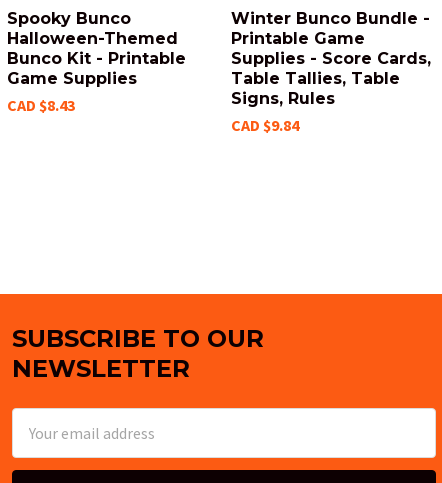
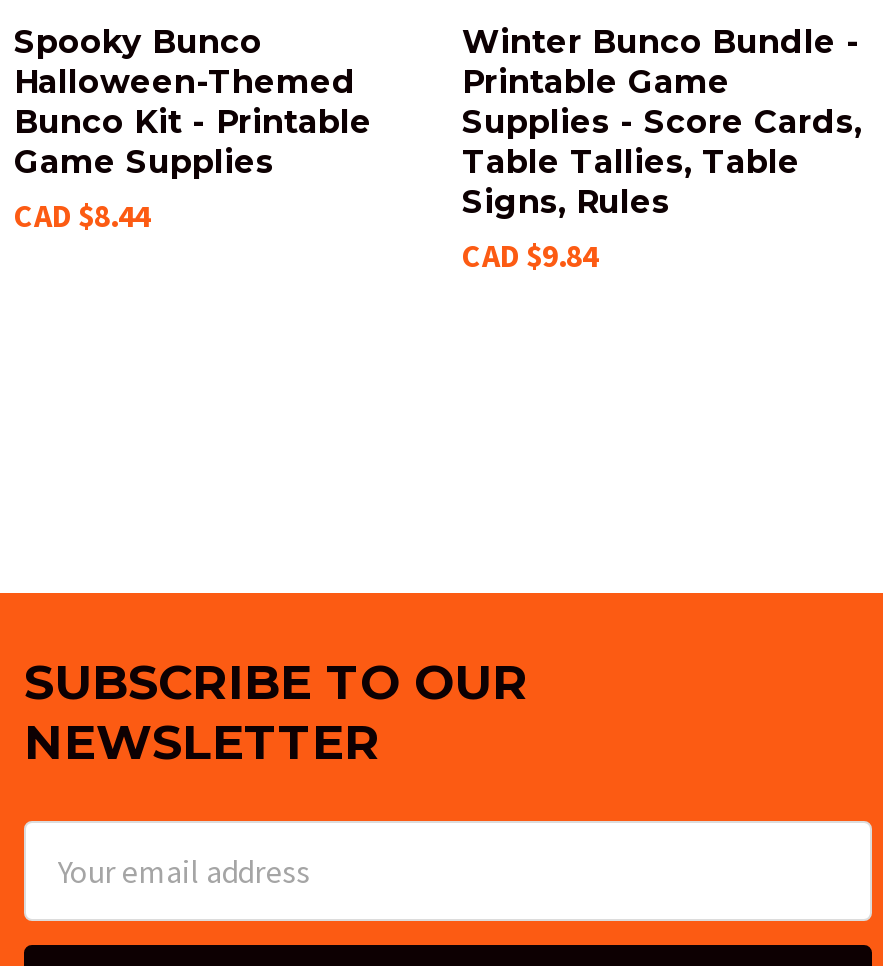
[7,95,75,115] CAD $8.43 -> [14,195,150,235] CAD $8.44

